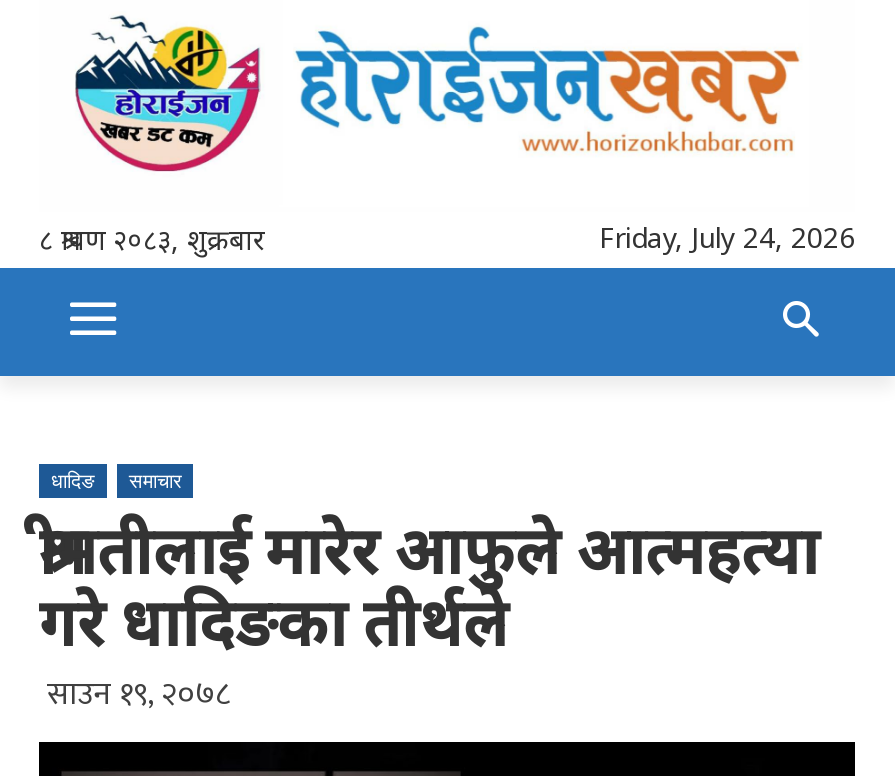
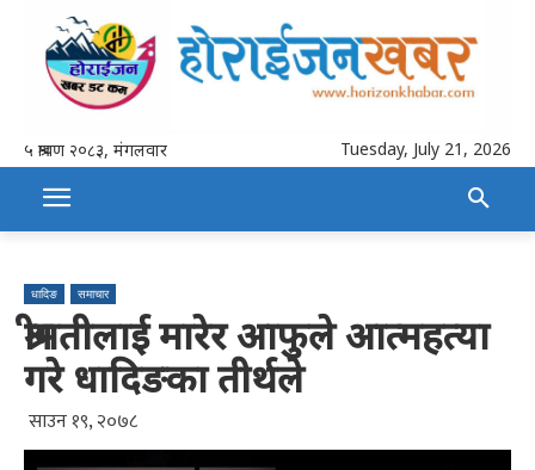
[39,219,265,257] ८ श्रावण २०८३, शुक्रबार -> [24,138,167,161] ५ श्रावण २०८३, मंगलवार
[599,217,855,255] Friday, July 24, 2026 -> [340,137,511,159] Tuesday, July 21, 2026

